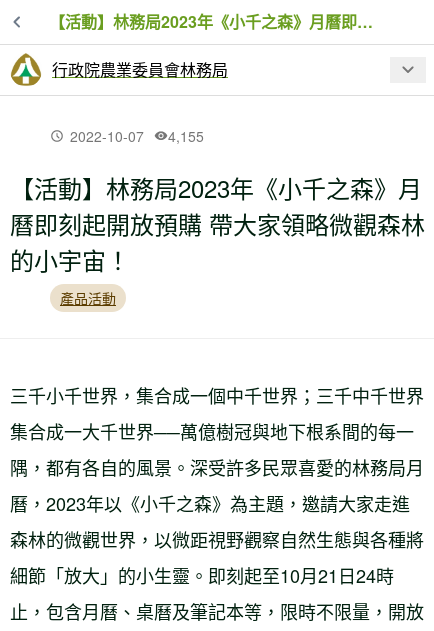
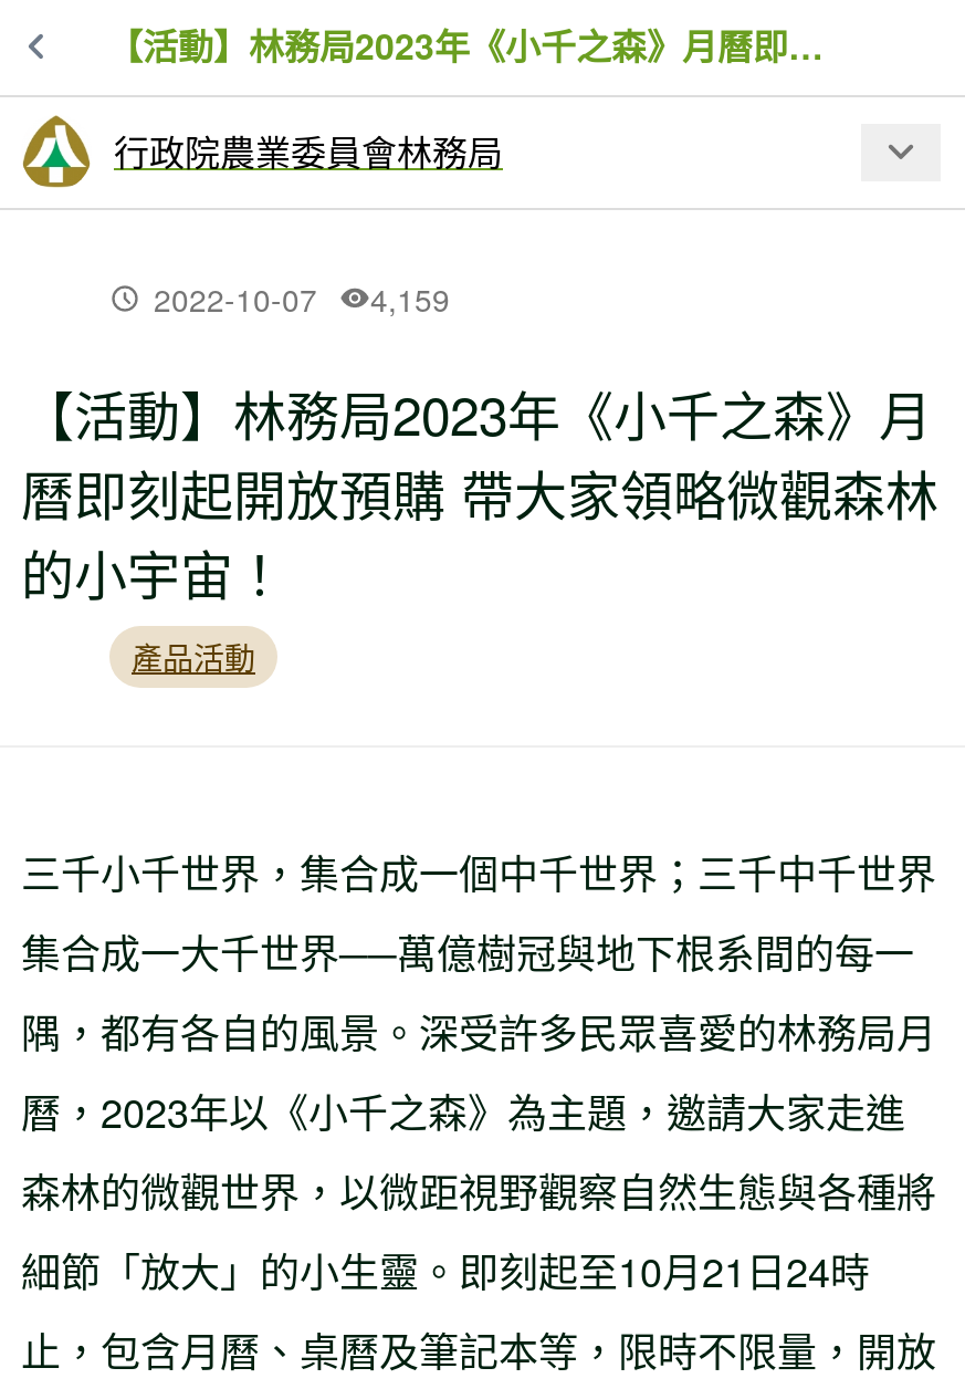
[168,126,204,146] 4,155 -> [370,276,450,320] 4,159

